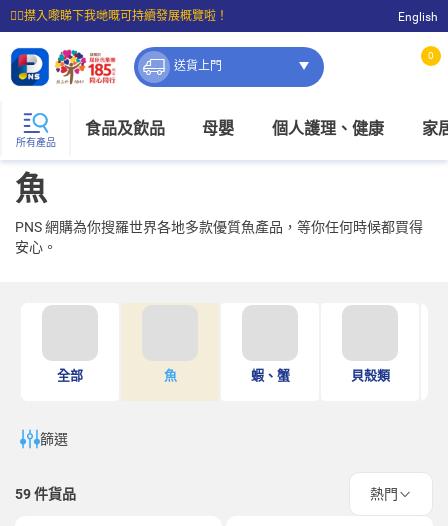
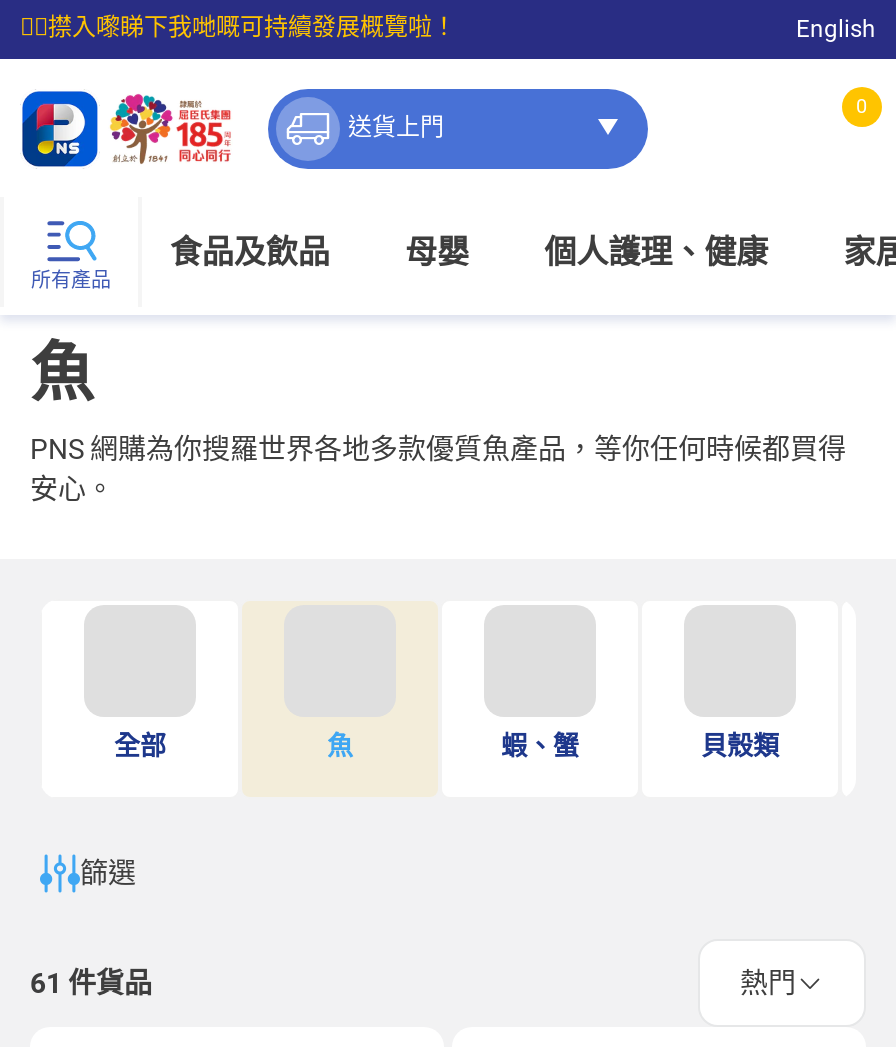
[15,485,76,501] 59件貨品 -> [30,966,152,998] 61件貨品

